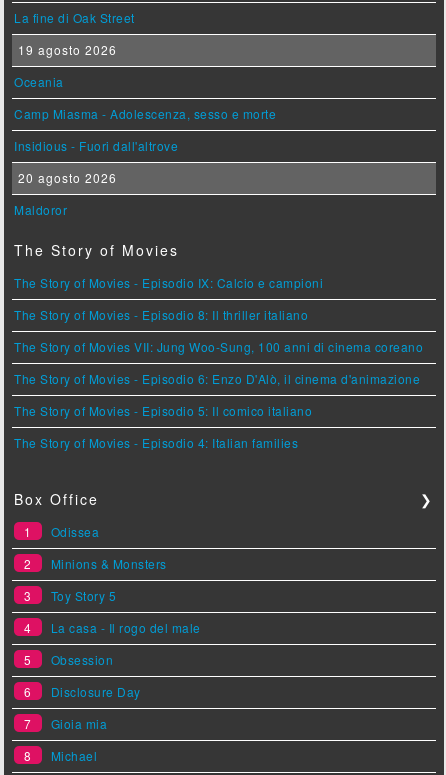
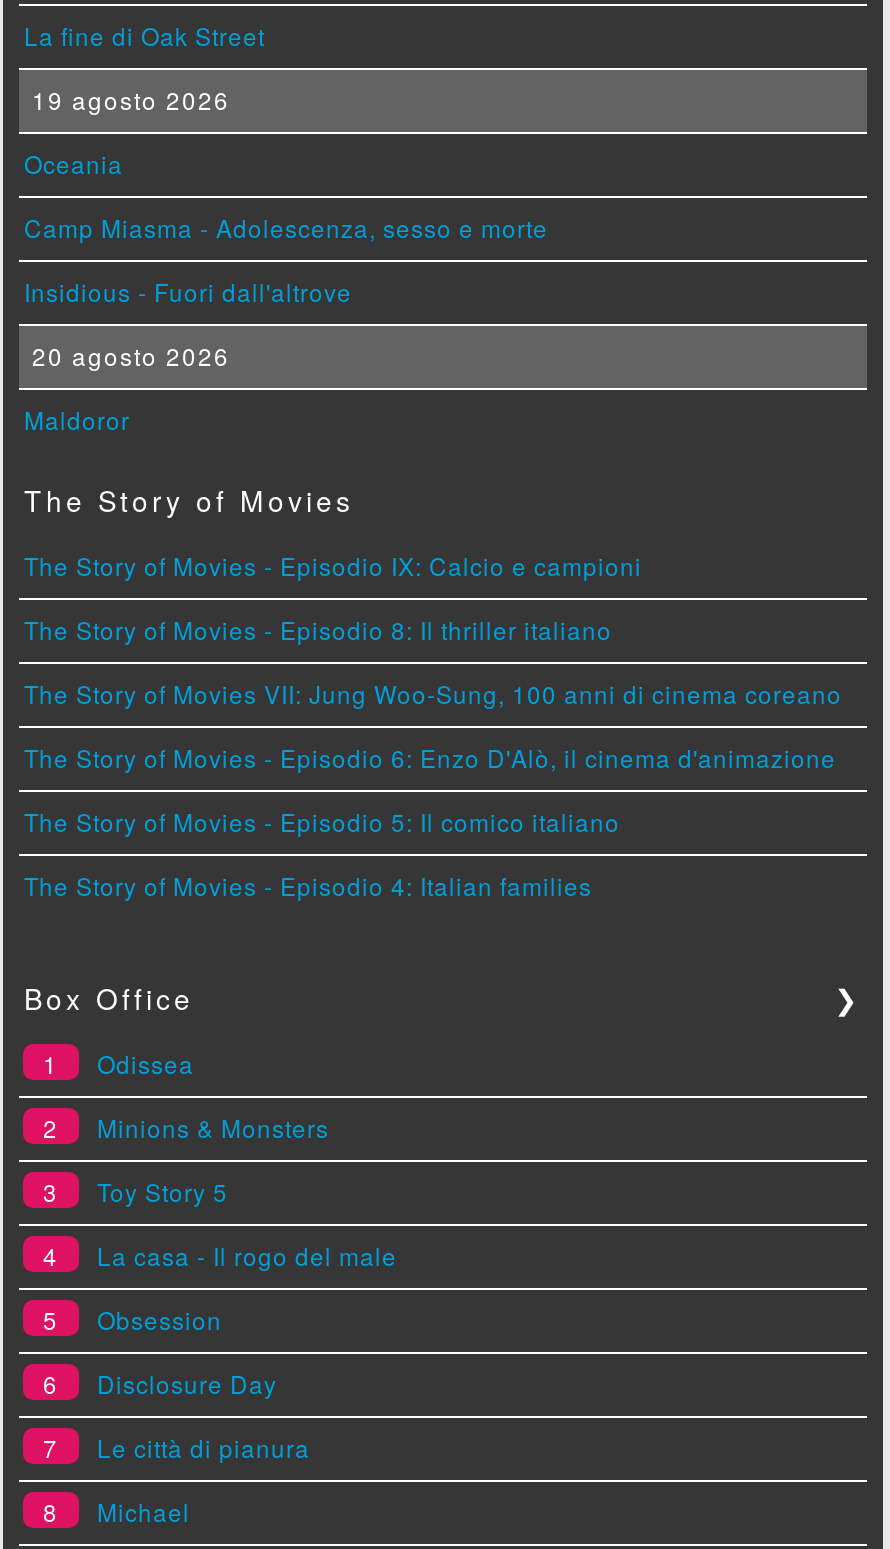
[51,715,107,732] Gioia mia -> [97,1430,310,1464] Le città di pianura

